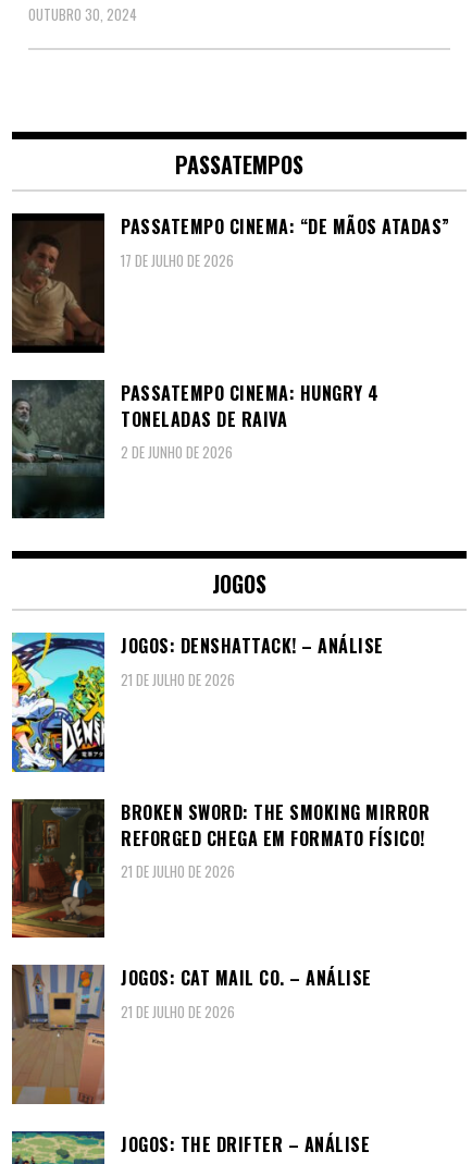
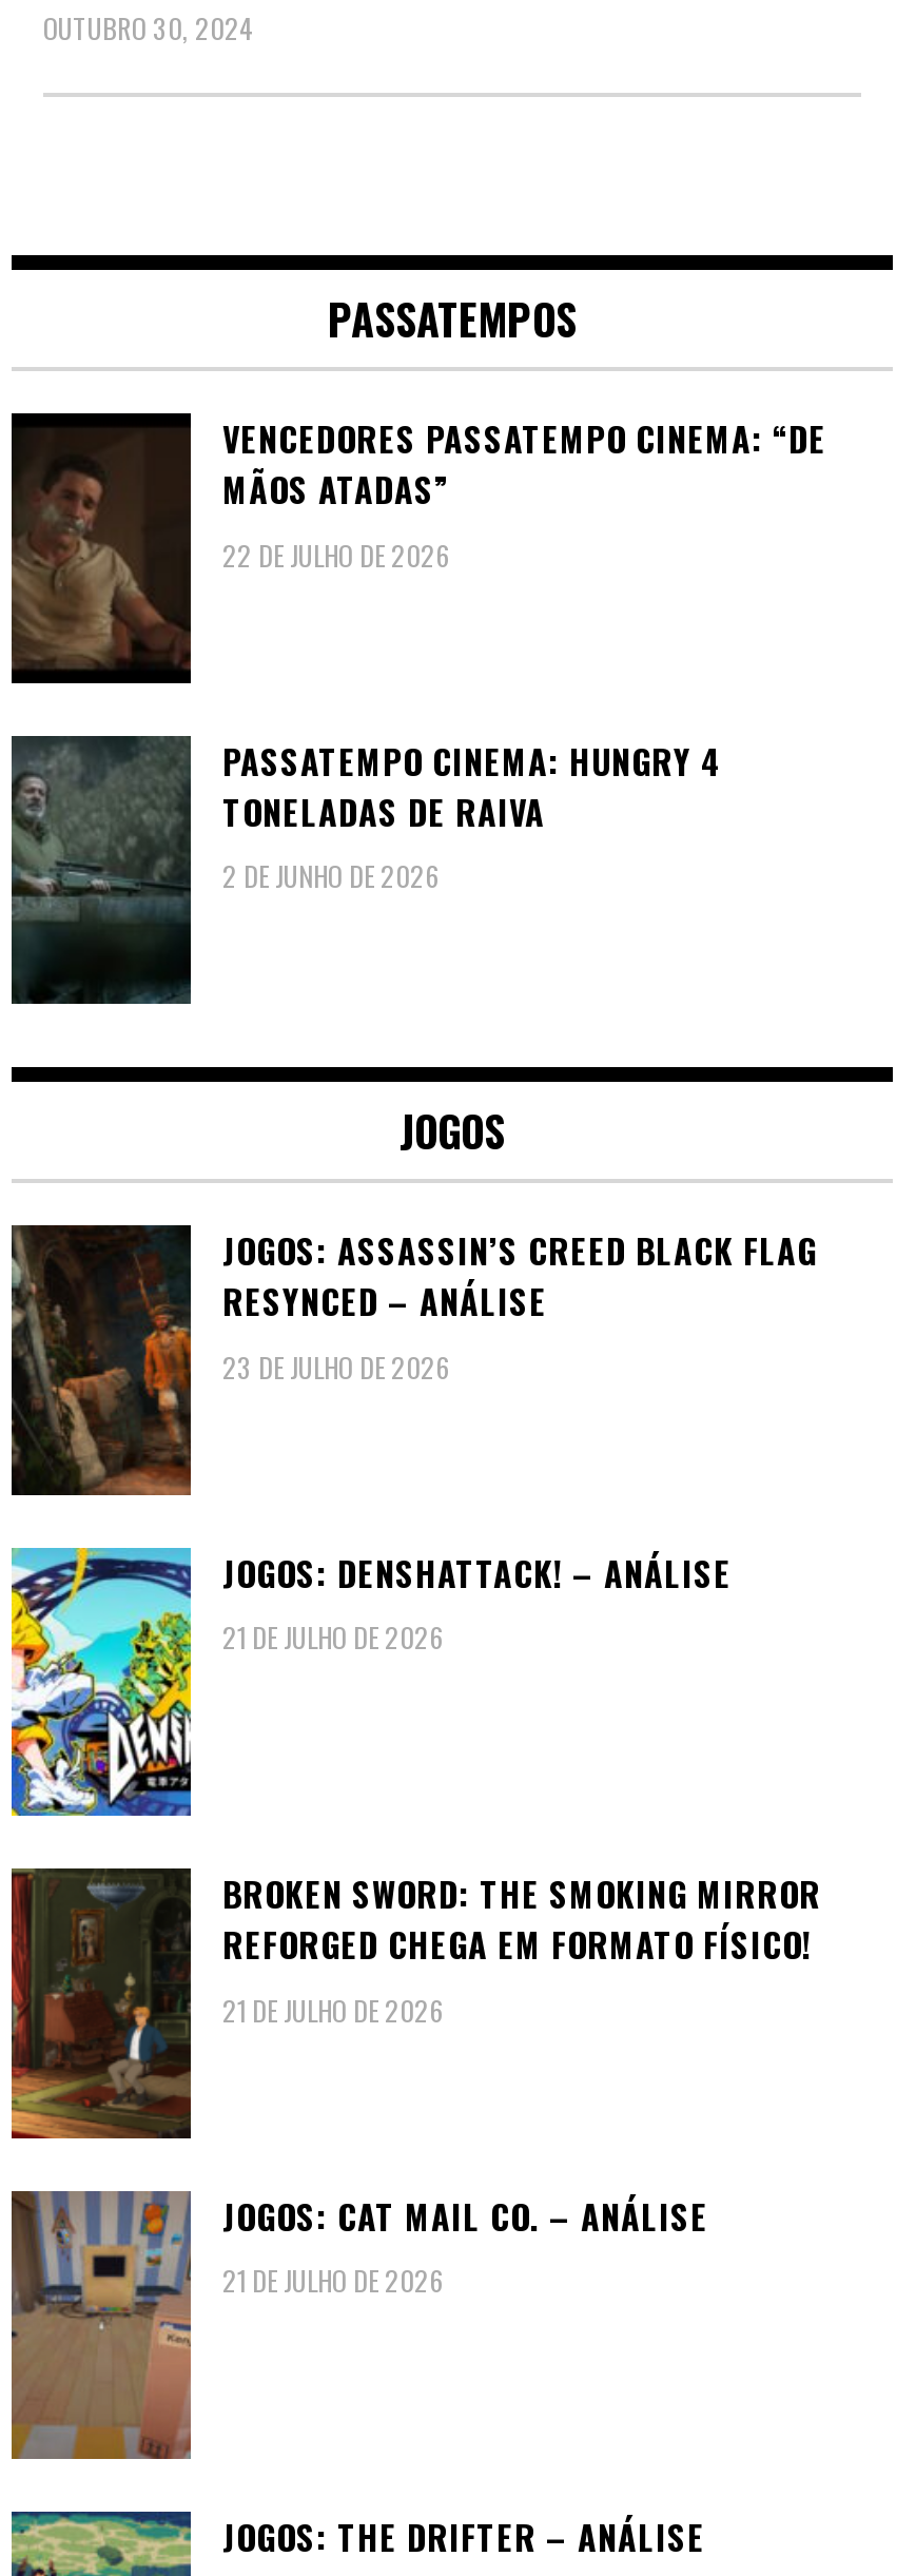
[121,214,450,271] PASSATEMPO CINEMA: “DE MÃOS ATADAS” | 17 DE JULHO DE 2026 -> [222,414,826,575] VENCEDORES PASSATEMPO CINEMA: “DE | MÃOS ATADAS” | 22 DE JULHO DE 2026
none -> [9,1223,817,1497] [image] | JOGOS: ASSASSIN’S CREED BLACK FLAG | RESYNCED – ANÁLISE | 23 DE JULHO DE 2026

